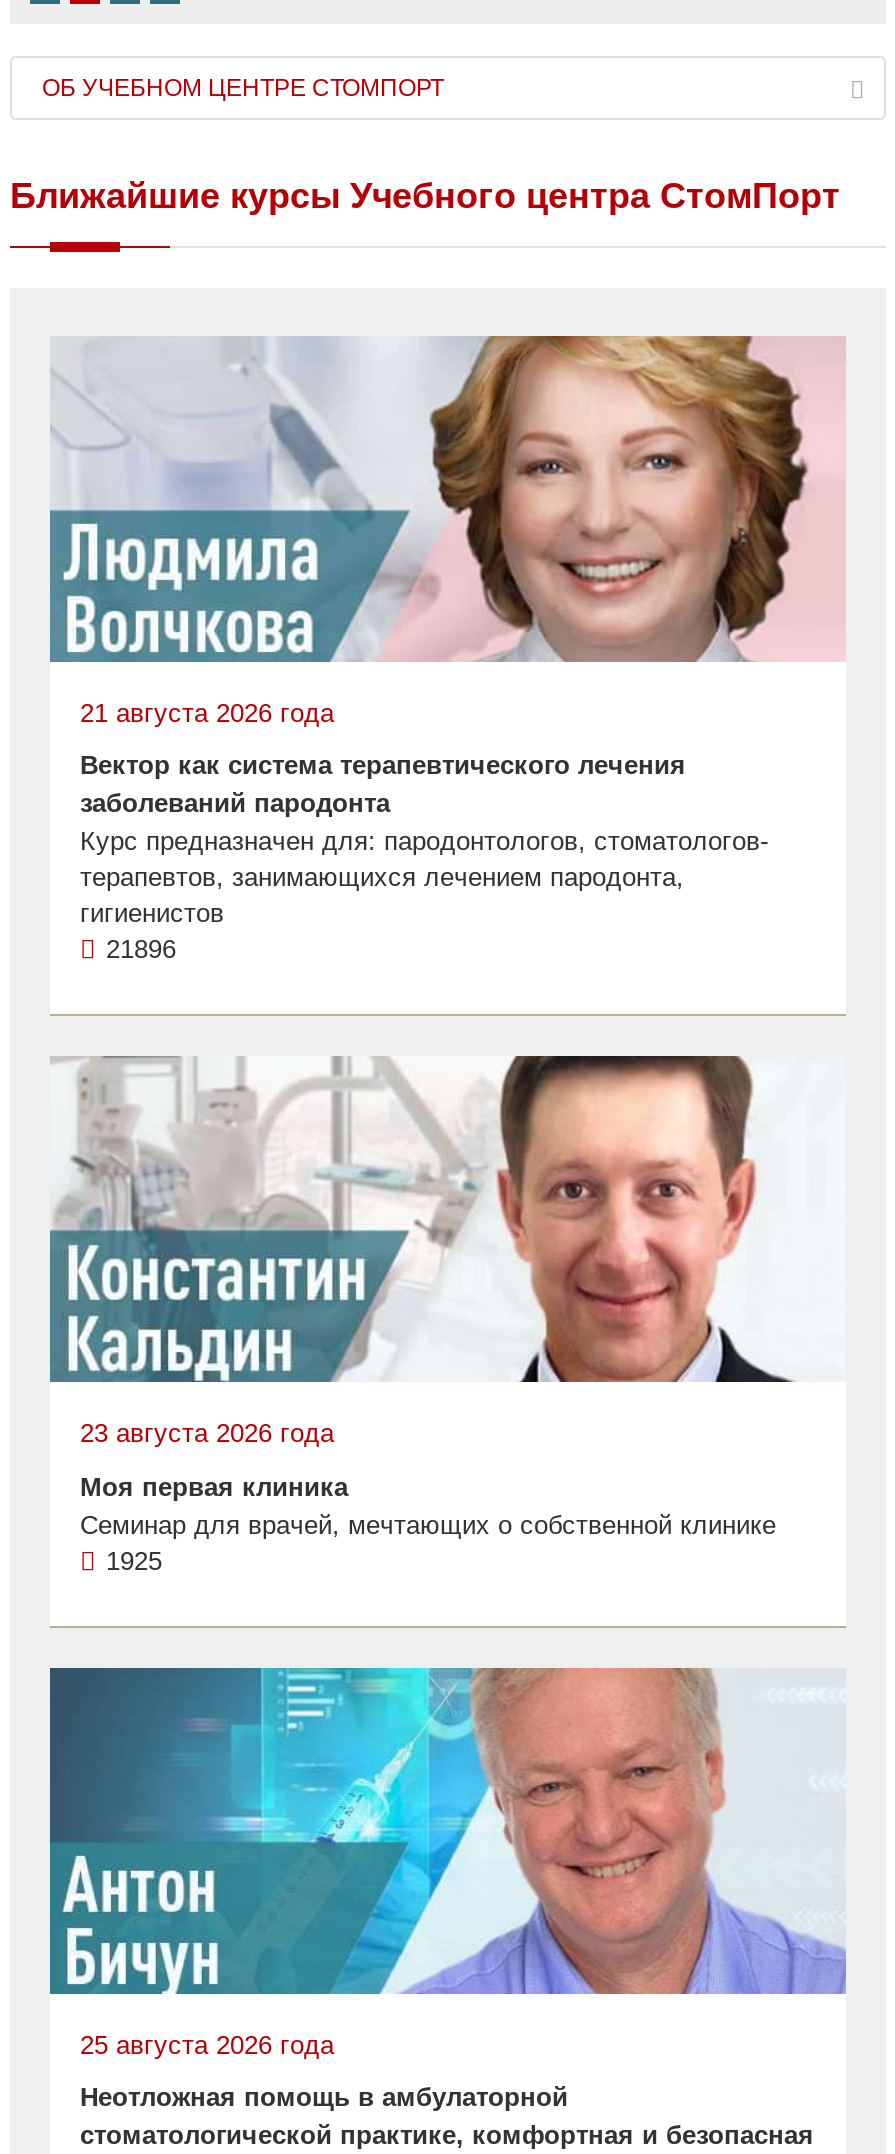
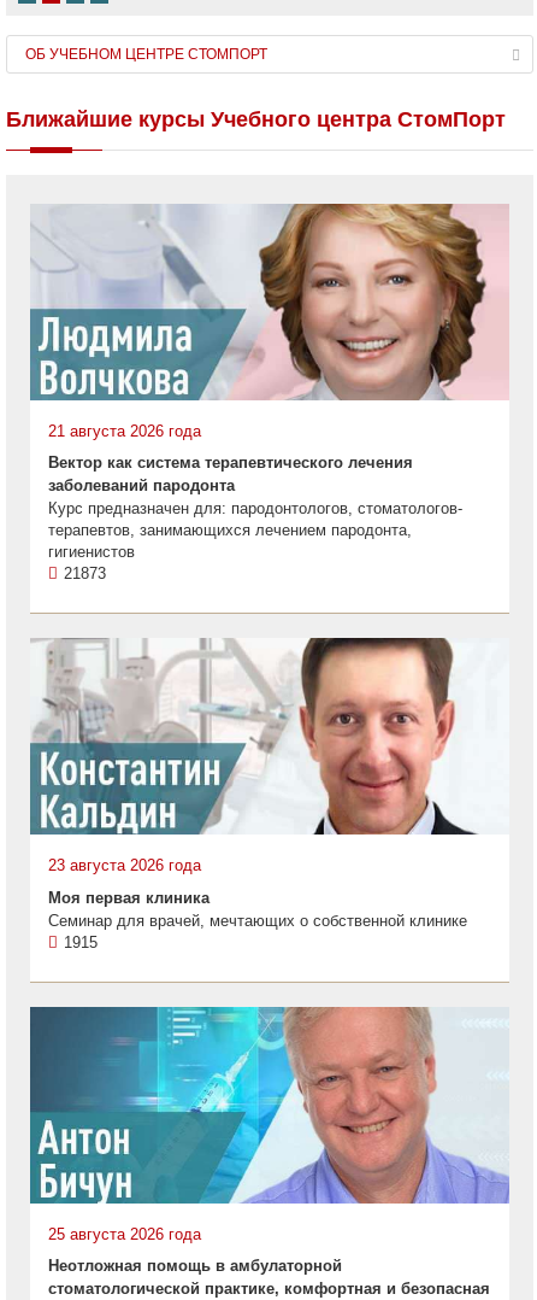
[106,934,176,964] 21896 -> [64,564,106,582] 21873
[106,1546,162,1576] 1925 -> [64,933,98,951] 1915

